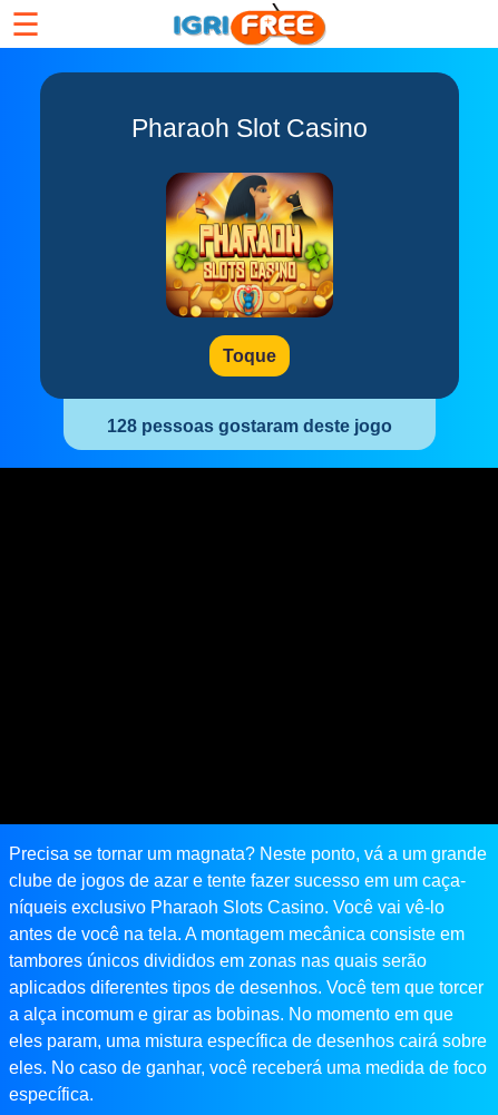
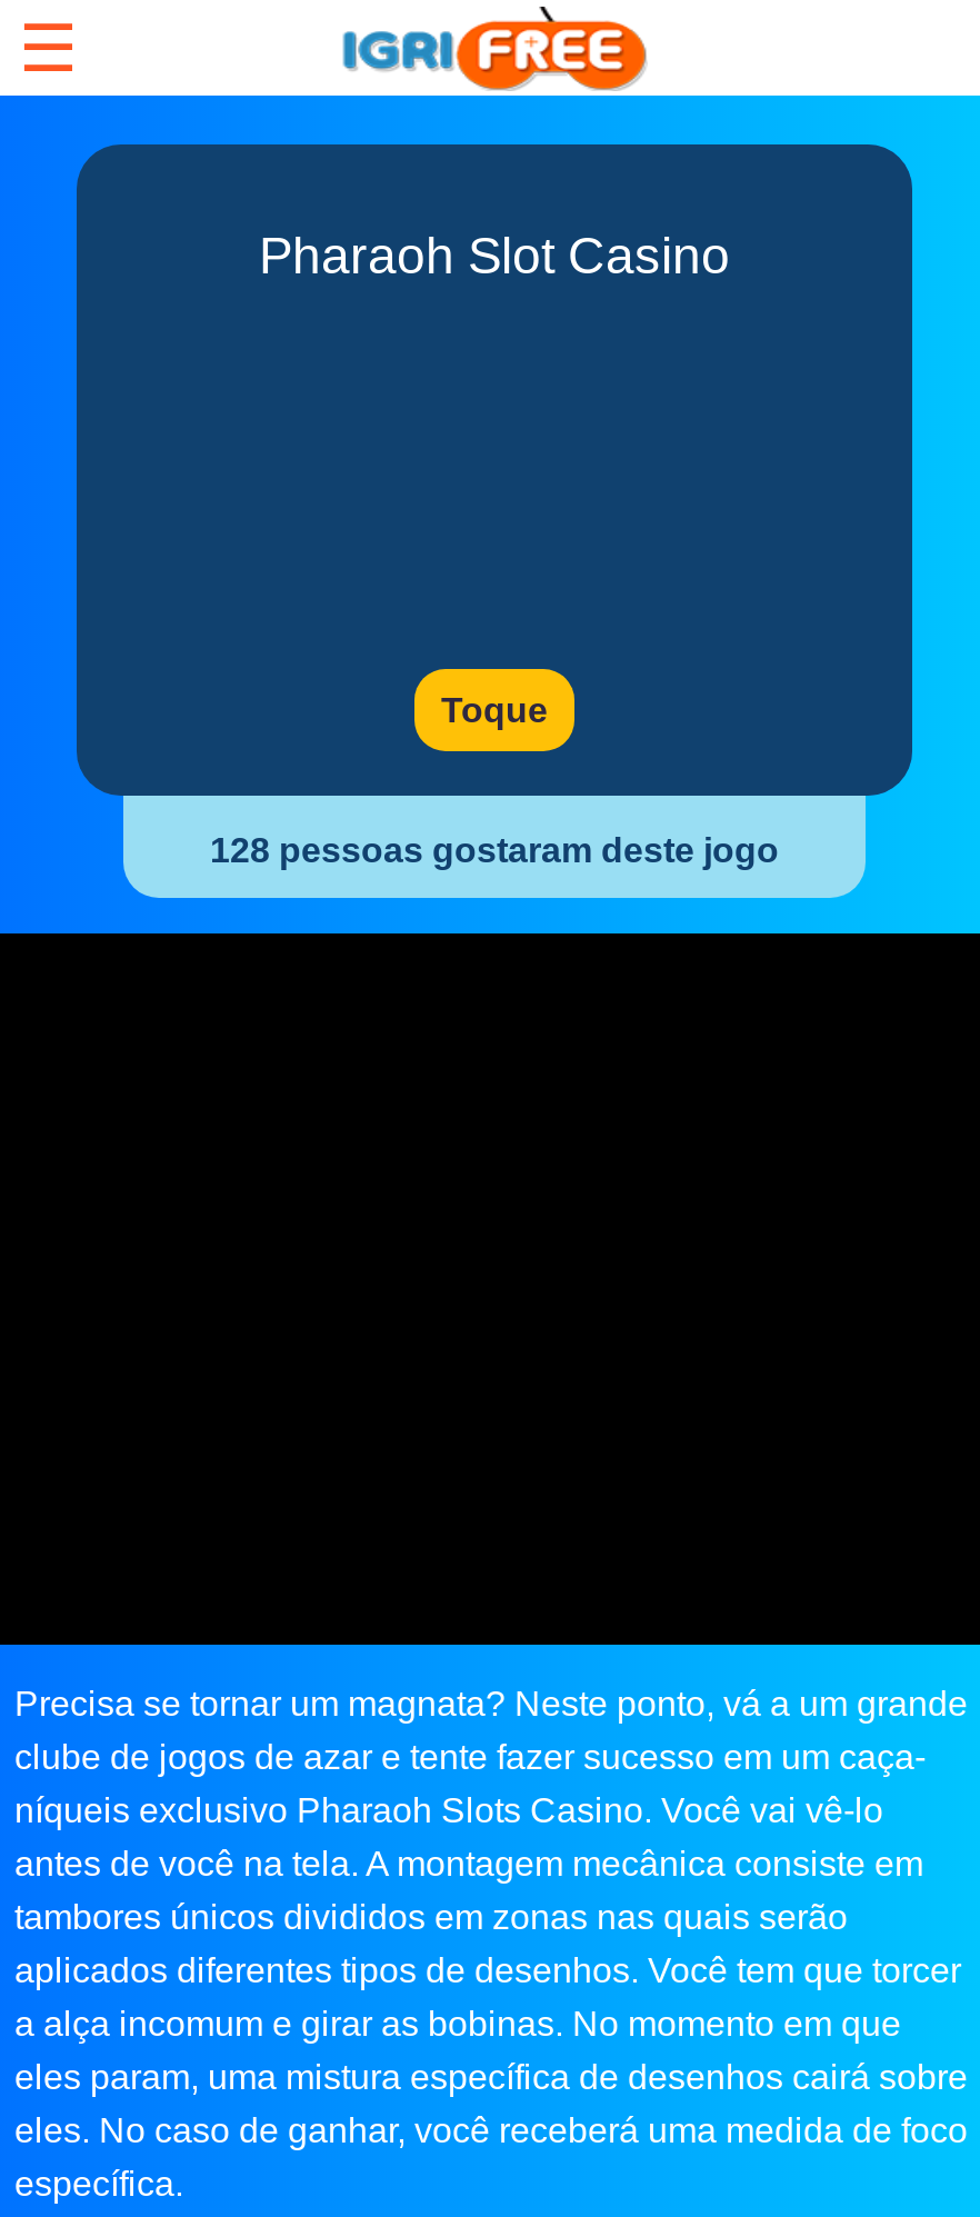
[165,172,334,319] [image] -> none

